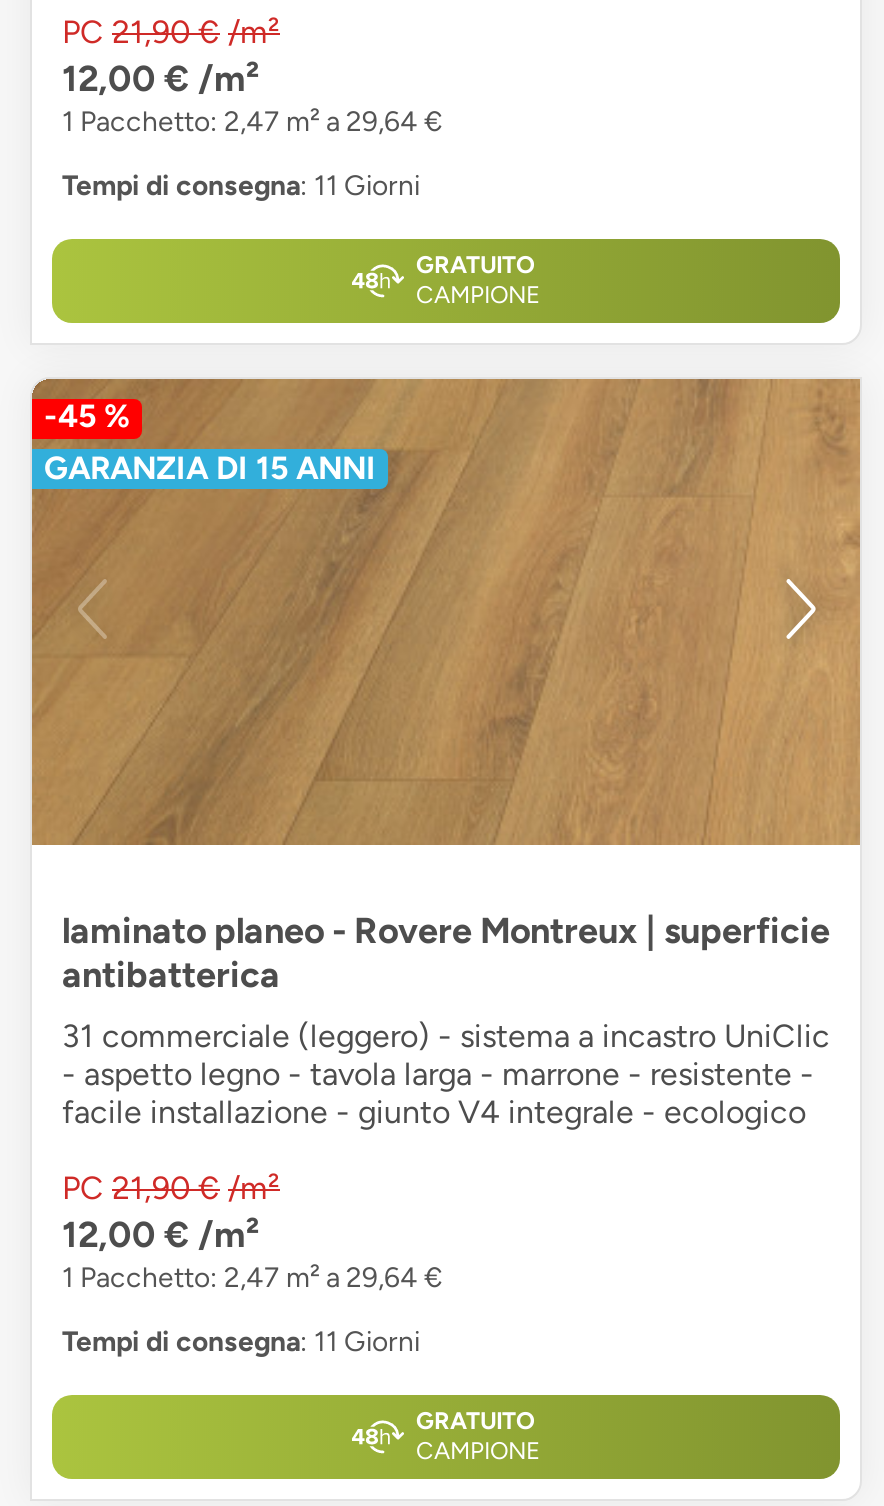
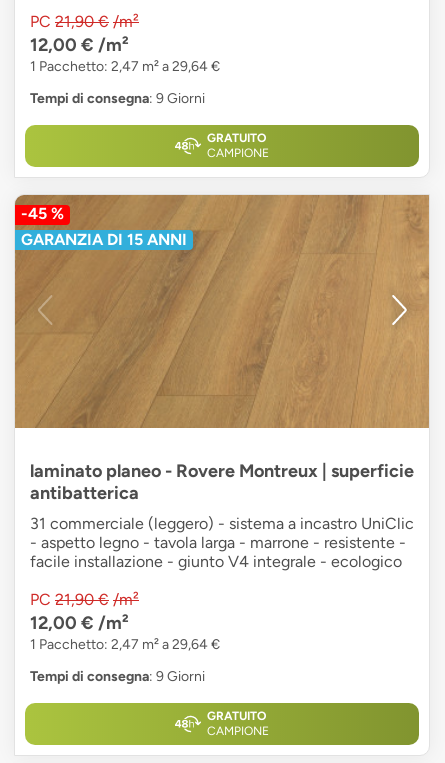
[62,169,420,203] Tempi di consegna: 11 Giorni -> [30,90,205,107] Tempi di consegna: 9 Giorni
[62,1325,420,1359] Tempi di consegna: 11 Giorni -> [30,668,205,685] Tempi di consegna: 9 Giorni

